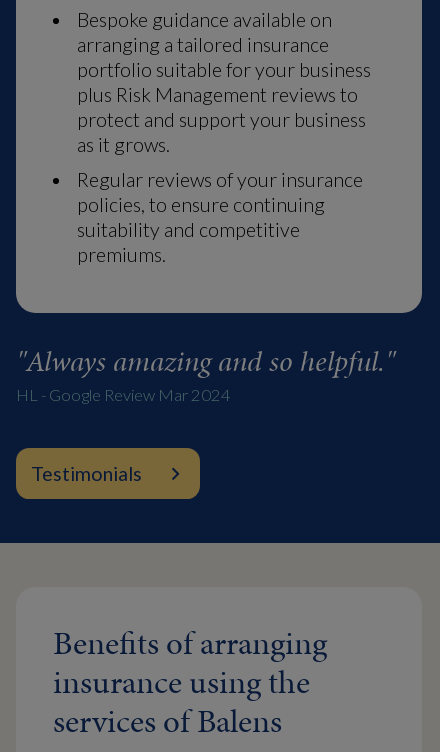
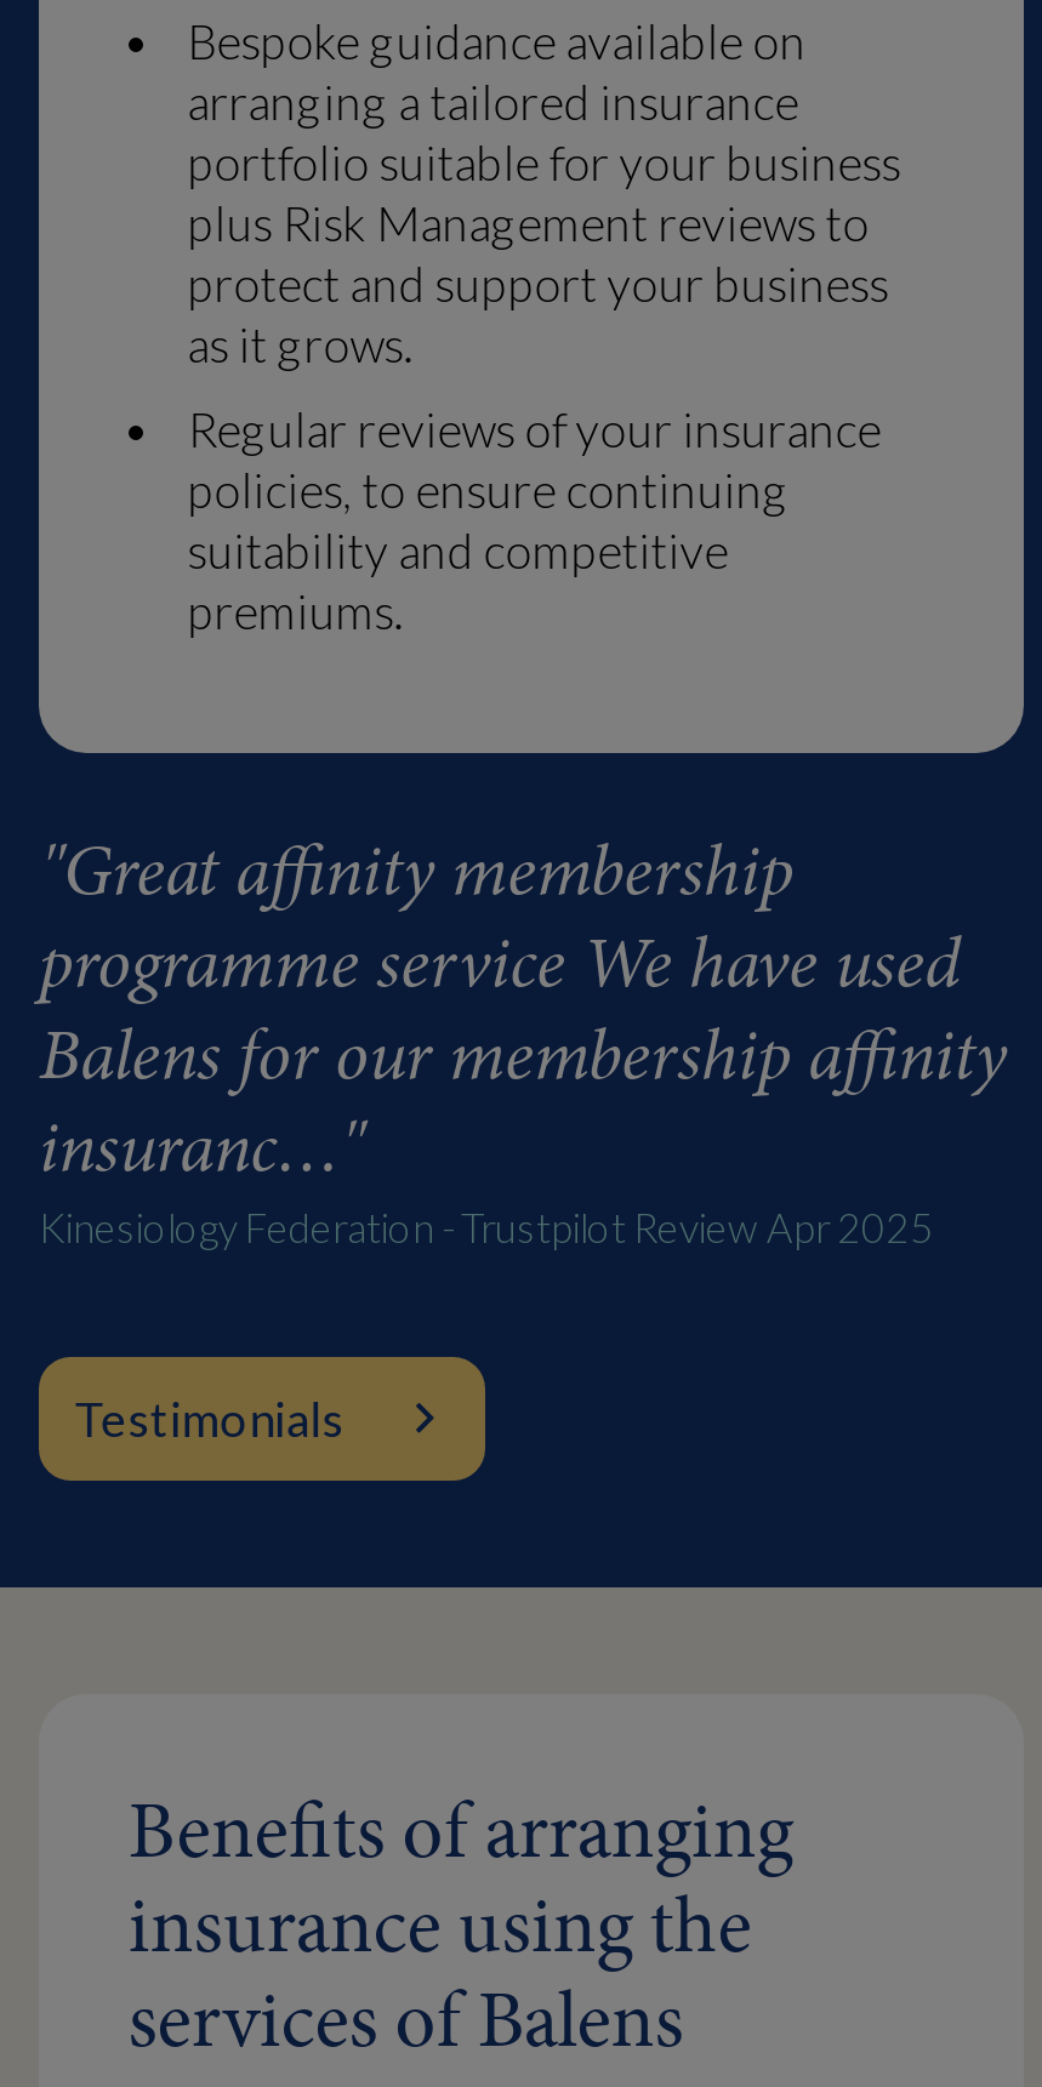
[16,341,385,405] Always amazing and so helpful. | HL - Google Review Mar 2024 -> [39,820,1007,1252] Great affinity membership | programme service We have used | Balens for our membership affinity | insuranc… | Kinesiology Federation - Trustpilot Review Apr 2025

